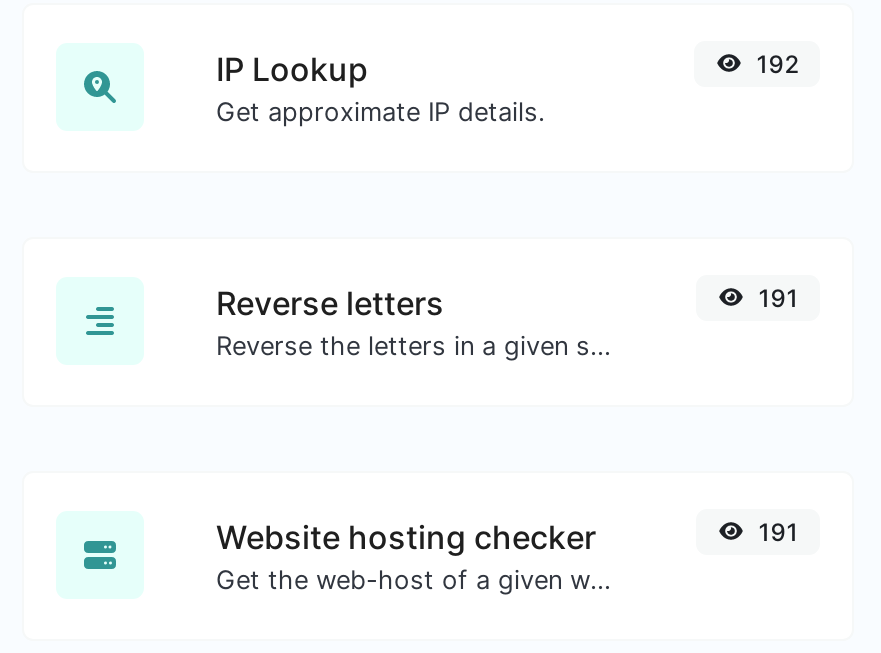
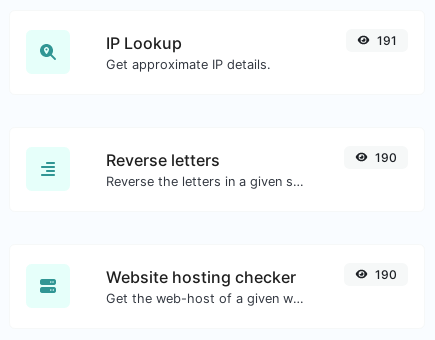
[750,48,798,78] 192 -> [374,33,397,48] 191
[752,282,798,312] 191 -> [372,150,397,165] 190
[752,516,798,546] 191 -> [372,267,397,282] 190

